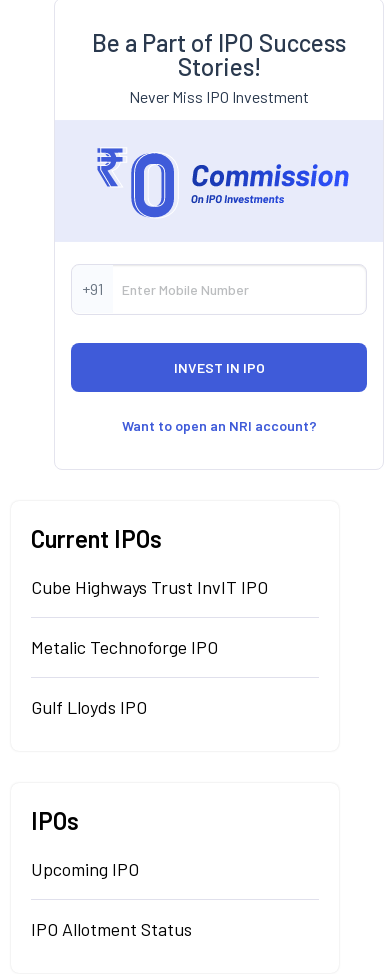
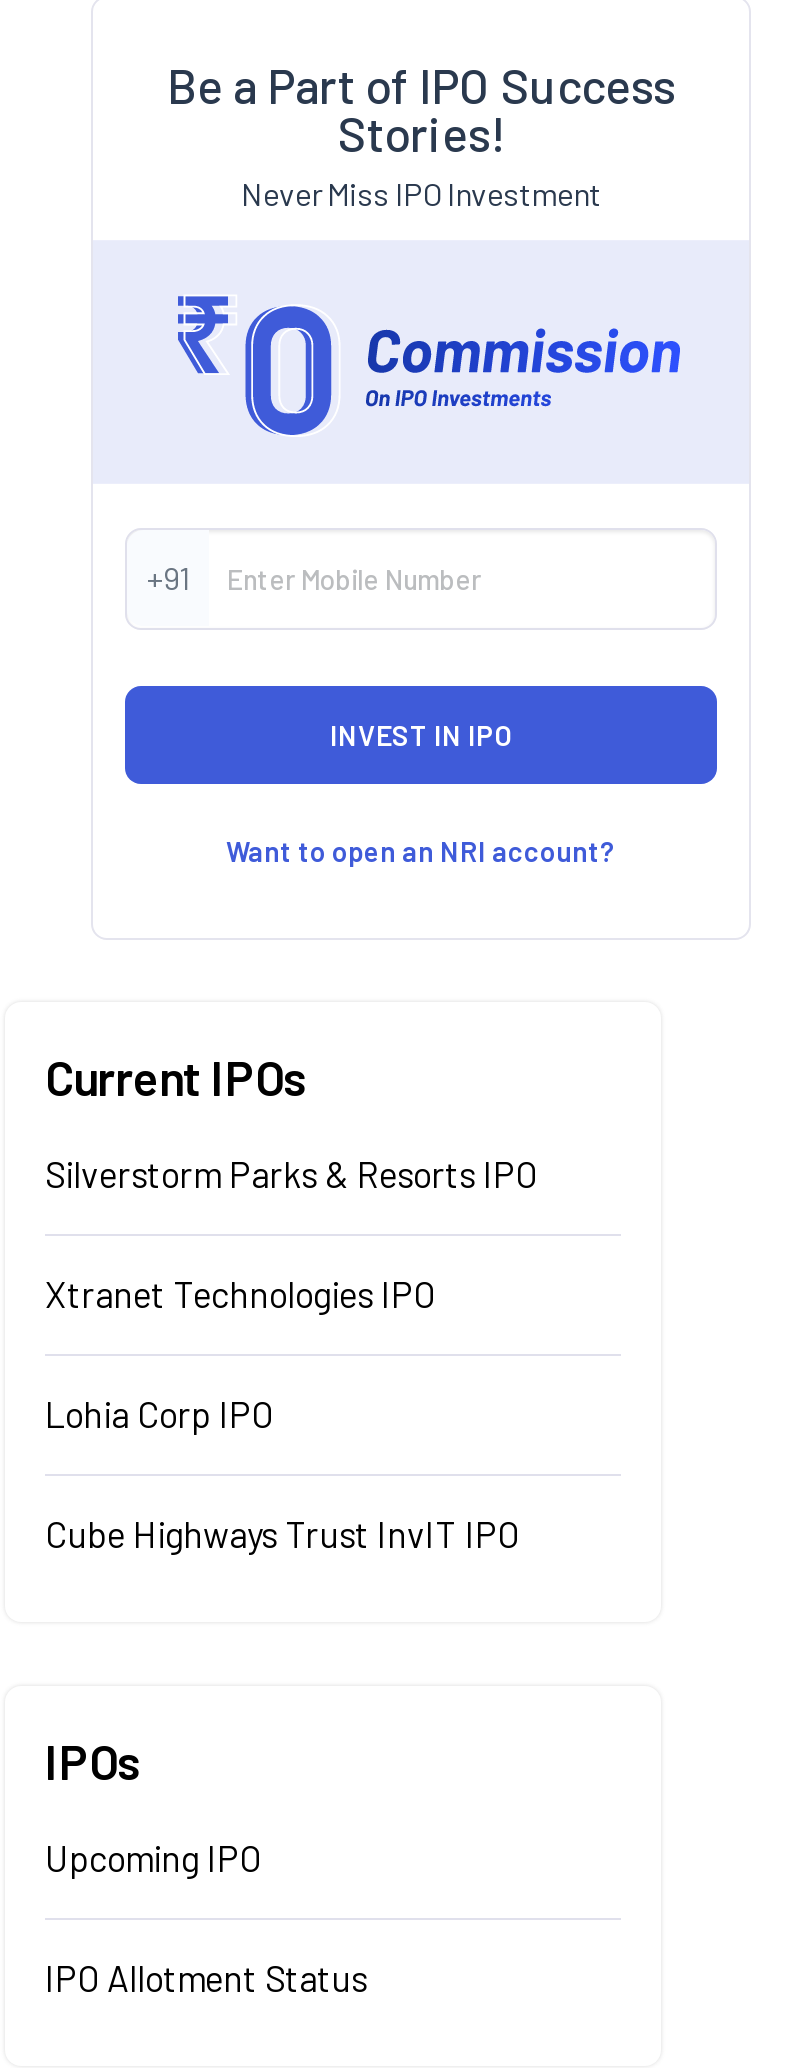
none -> [45,1152,537,1436] Silverstorm Parks & Resorts IPO | Xtranet Technologies IPO | Lohia Corp IPO
moved [31,576,268,598] -> [45,1512,519,1556]: Cube Highways Trust InvIT IPO
[31,636,218,718] Metalic Technoforge IPO | Gulf Lloyds IPO -> none

